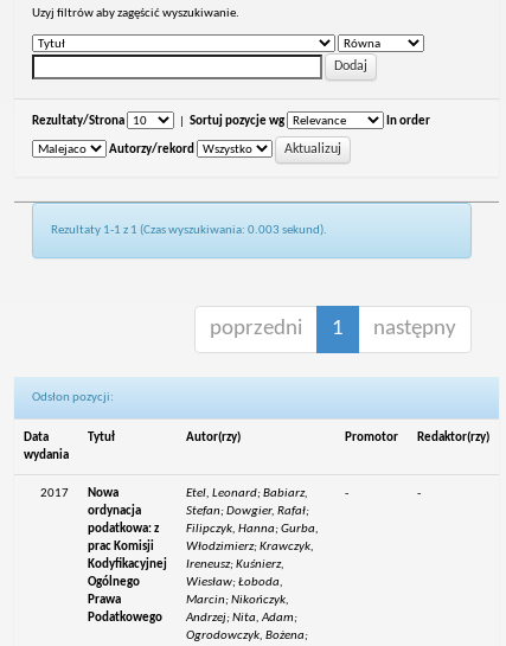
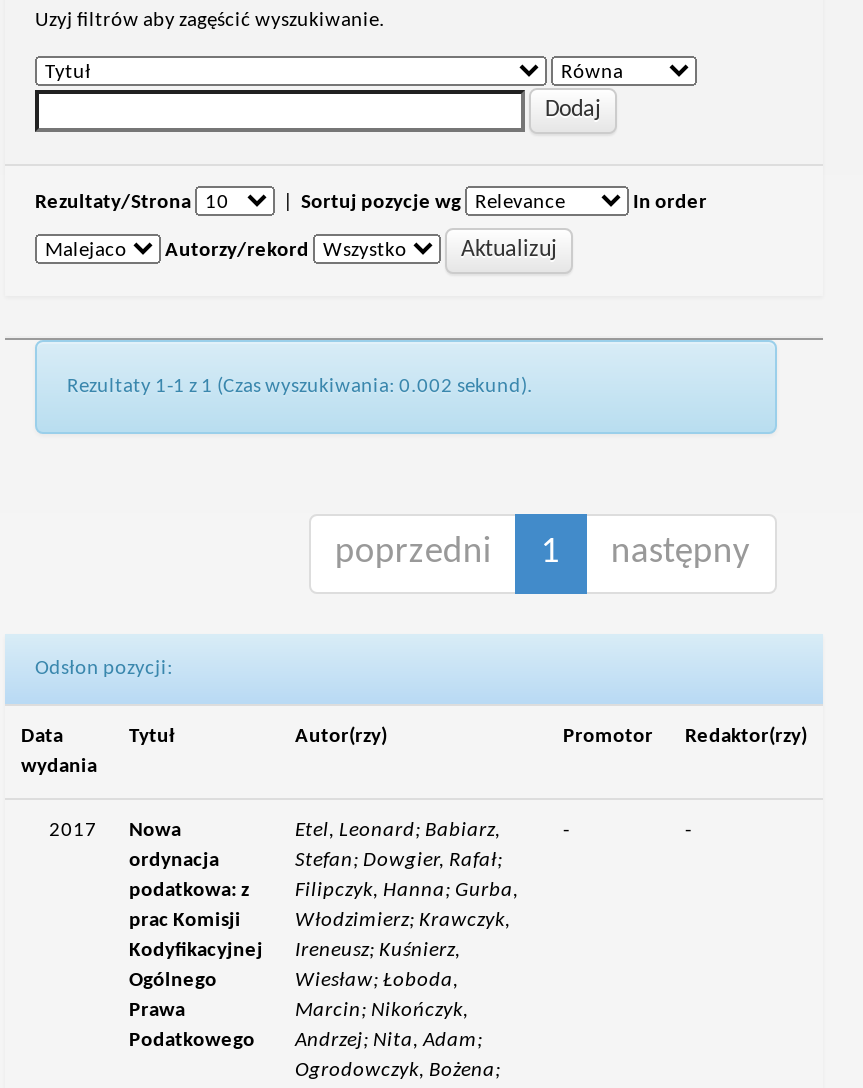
[51,224,327,237] Rezultaty 1-1 z 1 (Czas wyszukiwania: 0.003 sekund). -> [67,376,533,398] Rezultaty 1-1 z 1 (Czas wyszukiwania: 0.002 sekund).

